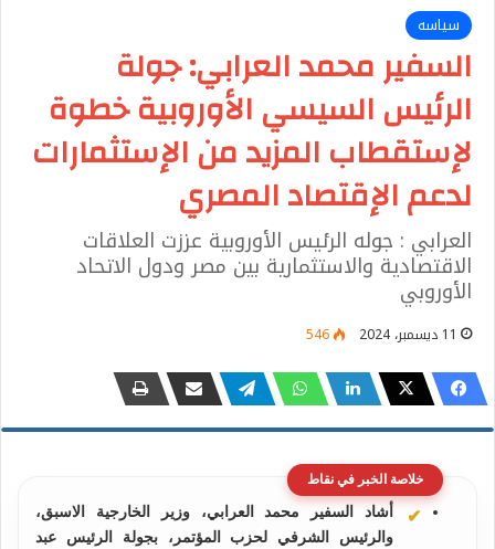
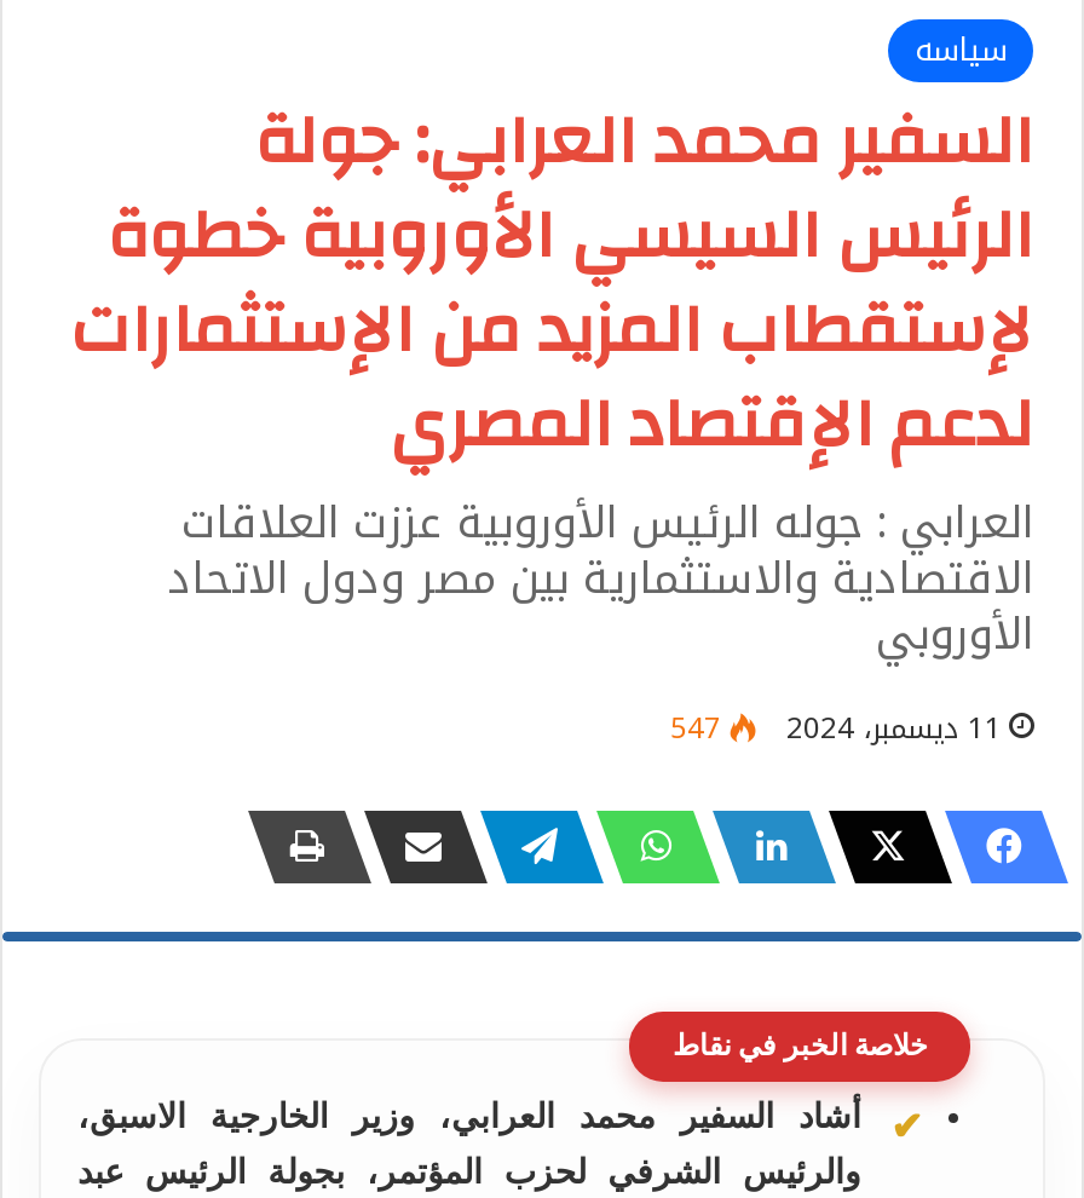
[306,322,329,347] 546 -> [670,702,721,755] 547

